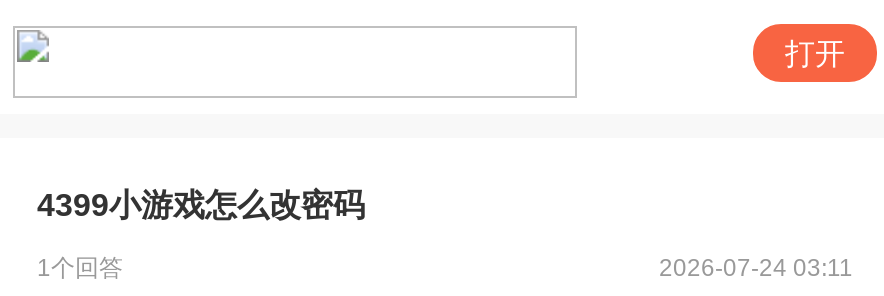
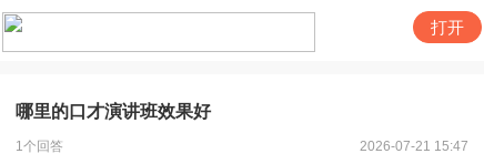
[37,188,365,222] 4399小游戏怎么改密码 -> [16,102,211,121] 哪里的口才演讲班效果好
[659,254,853,282] 2026-07-24 03:11 -> [360,139,468,154] 2026-07-21 15:47

